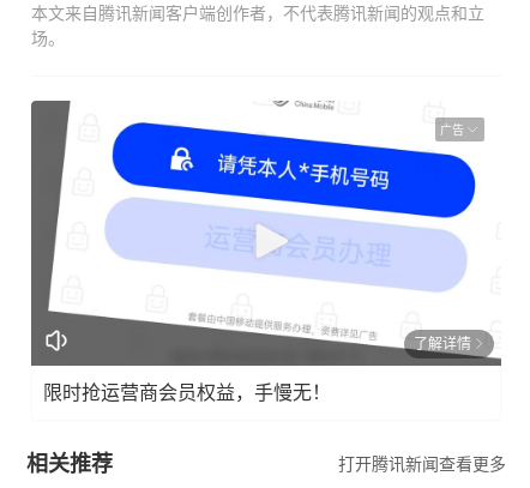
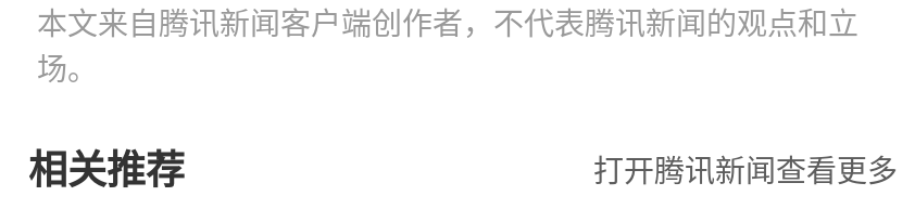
[30,100,502,367] [image] | 广告 -> none
[43,335,471,403] 了解详情 | 限时抢运营商会员权益，手慢无！ -> none

